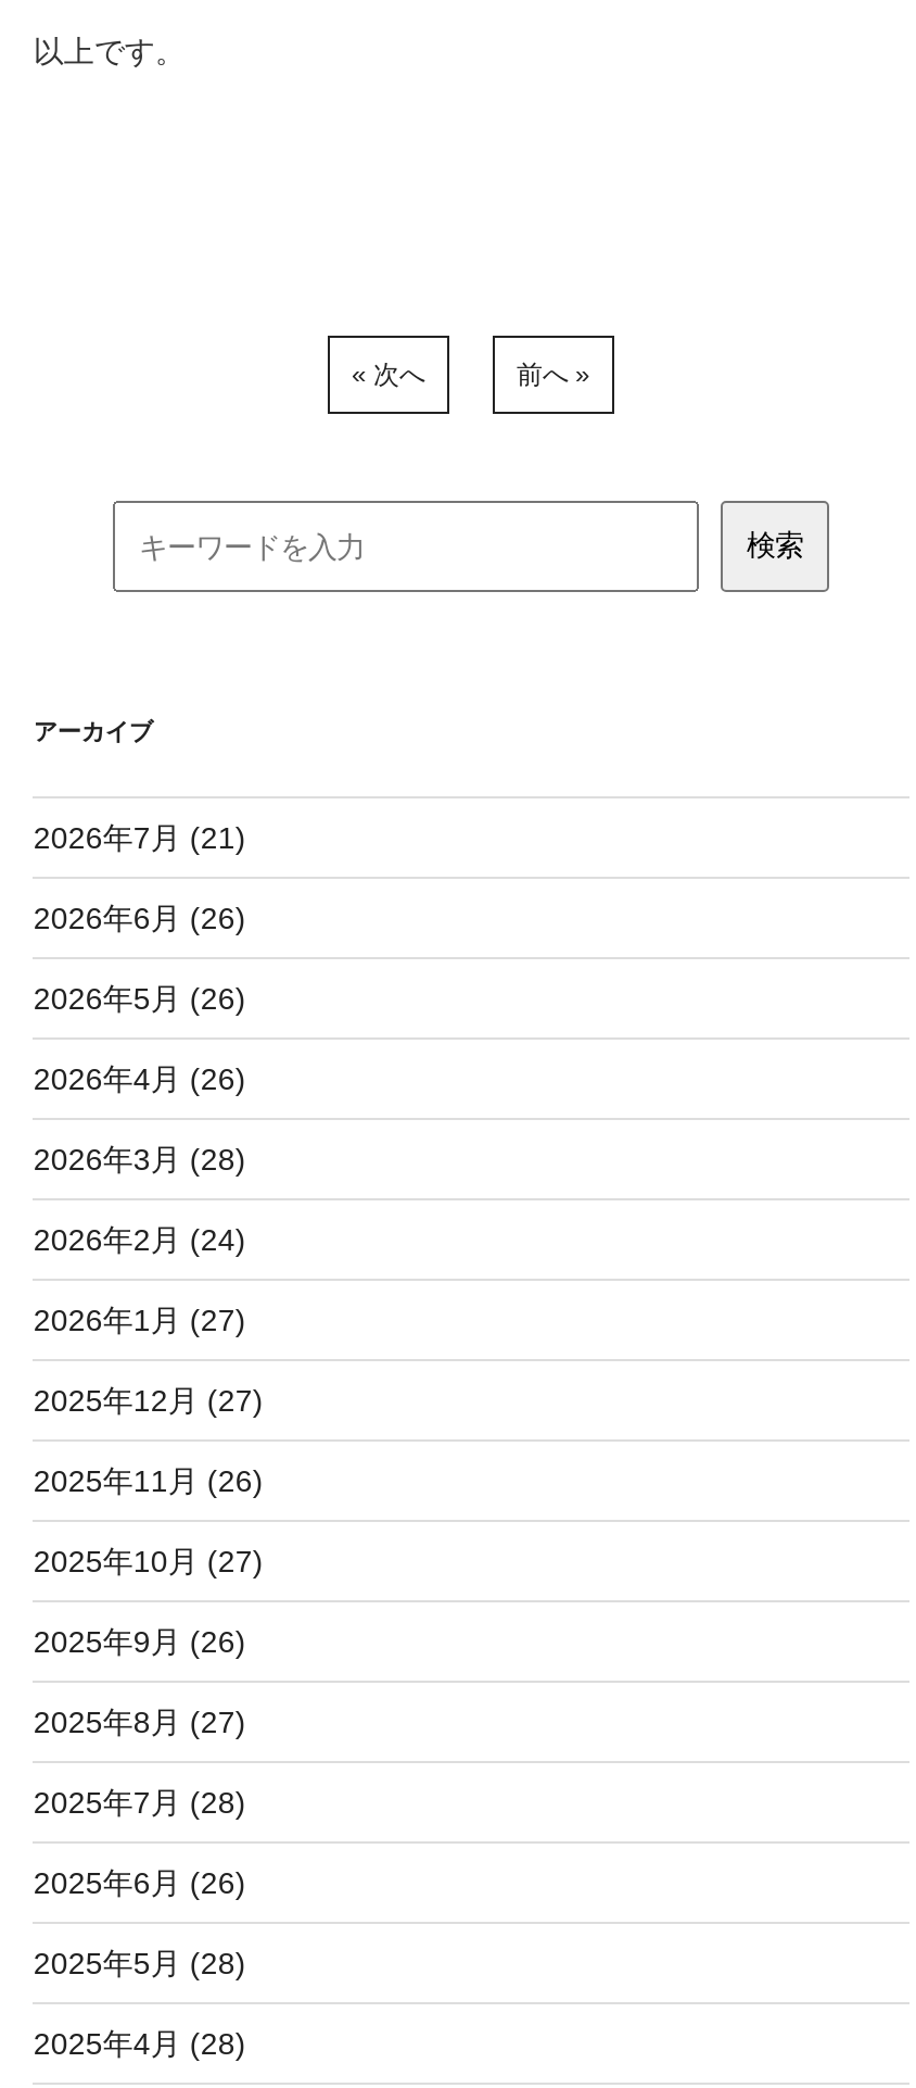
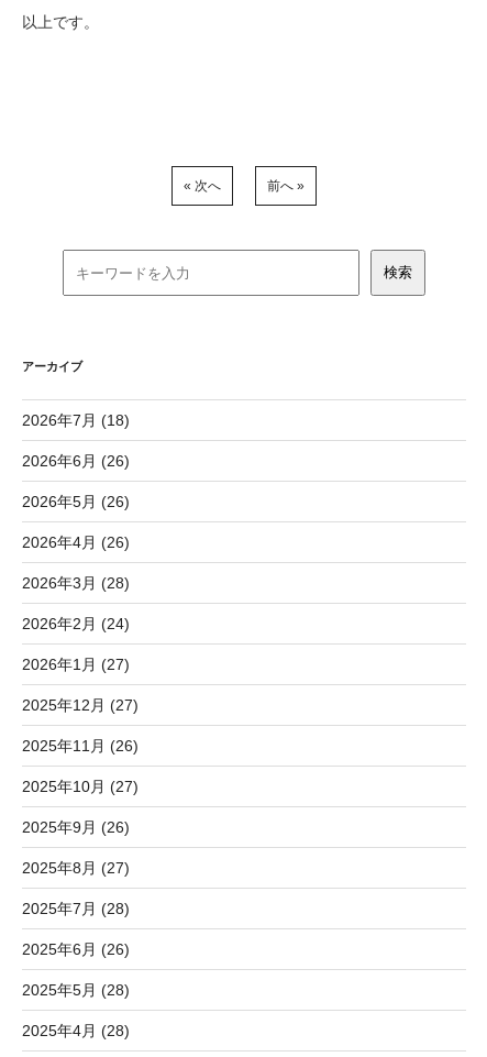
[33,820,246,855] 2026年7月 (21) -> [22,411,130,429] 2026年7月 (18)

